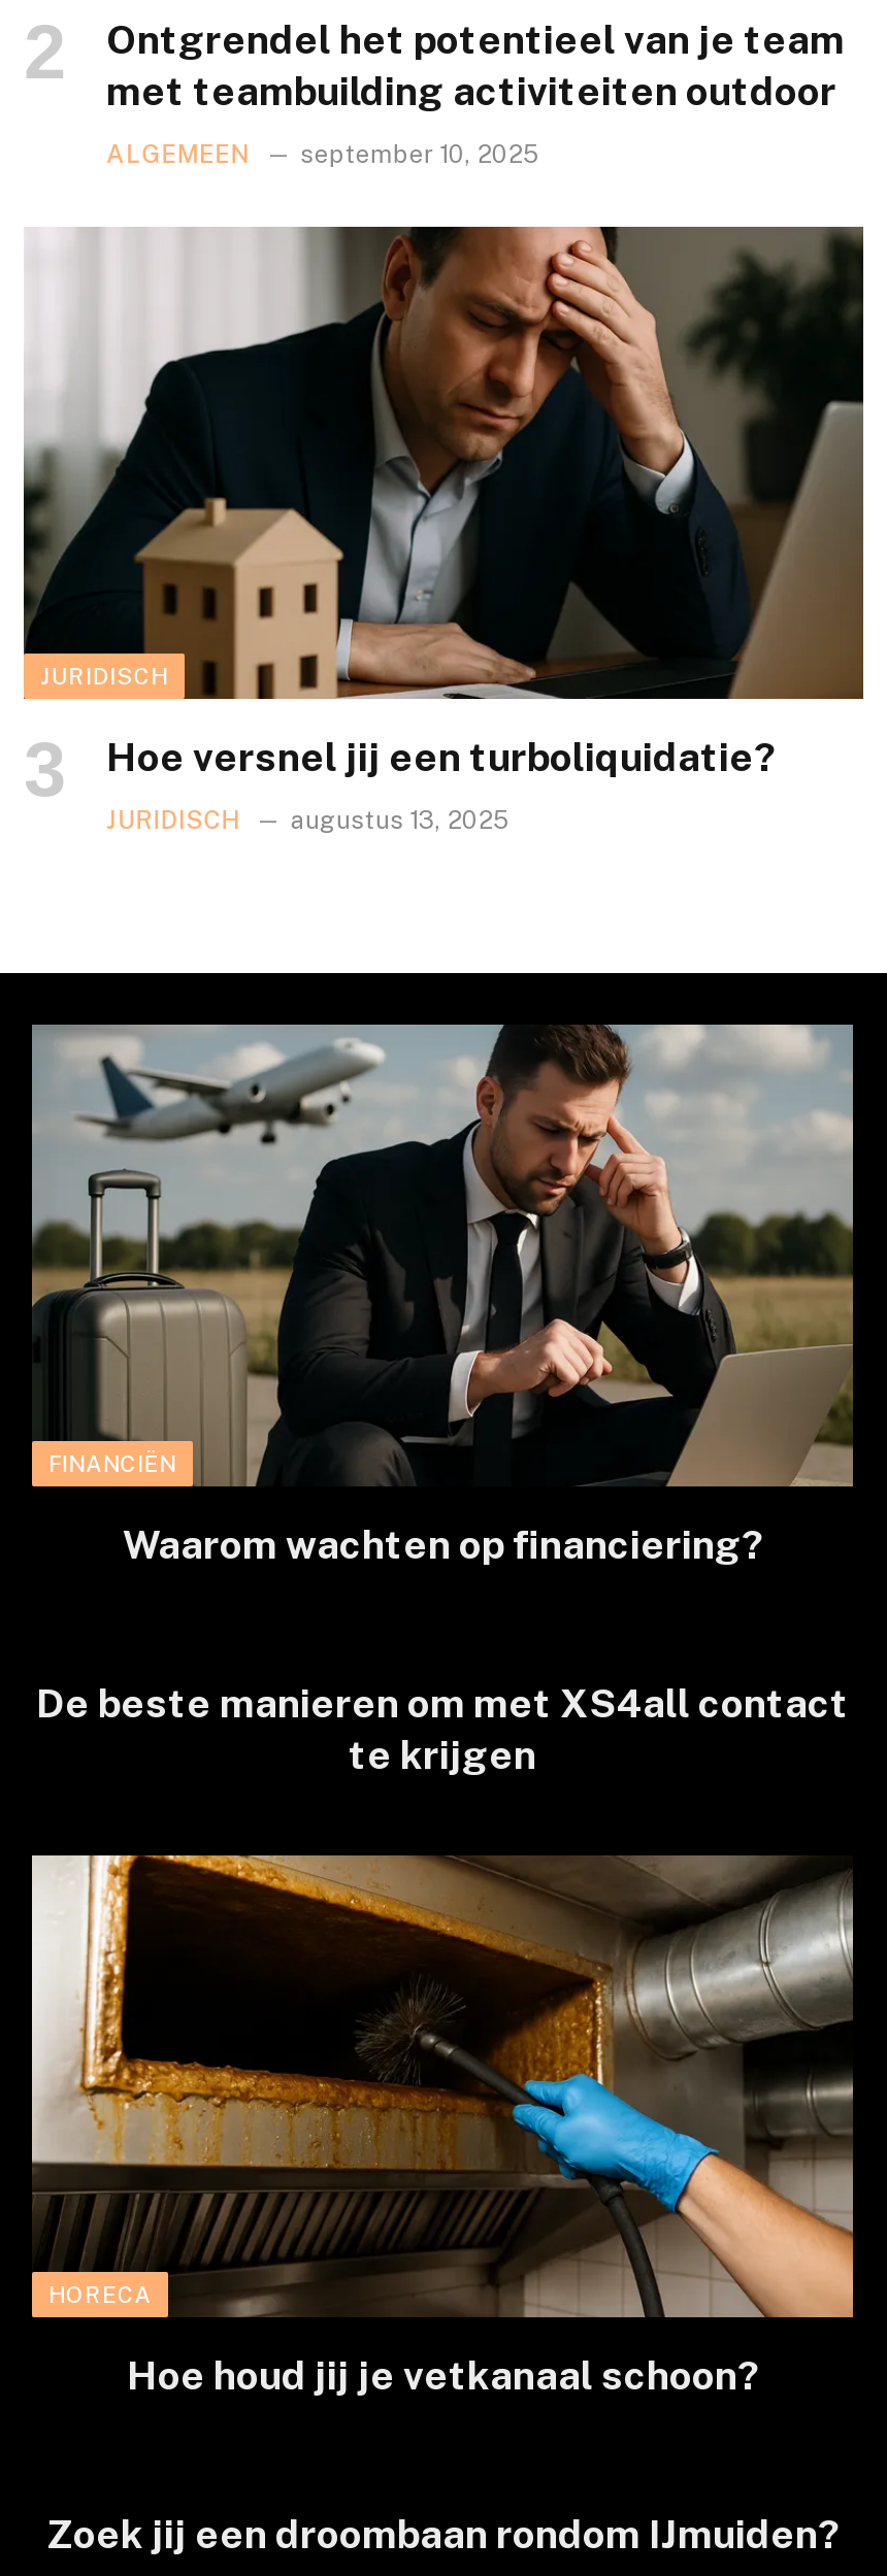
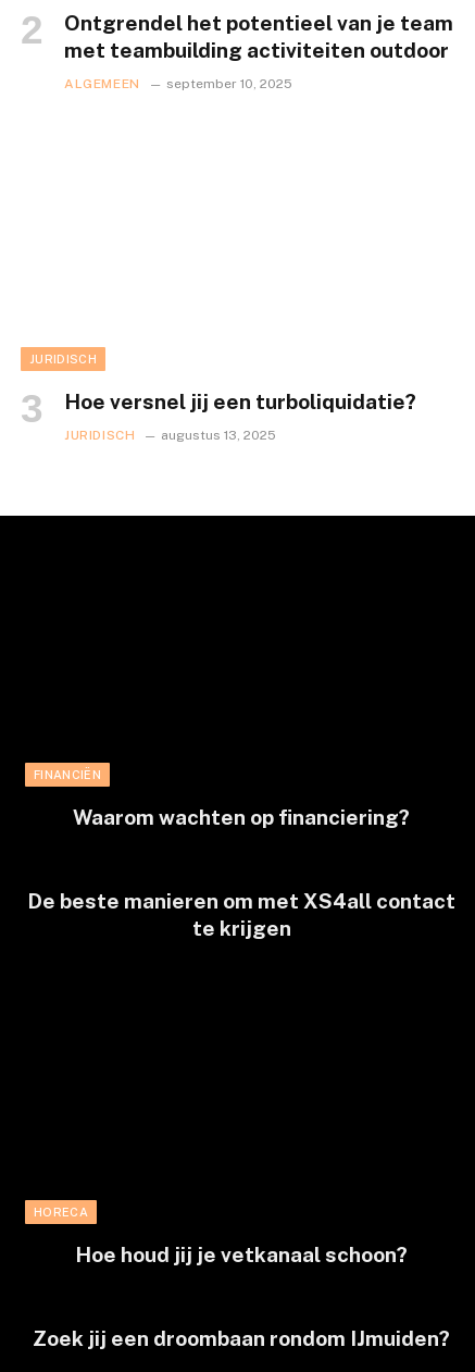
[22,225,865,701] [image] -> none
[30,1023,855,1488] [image] -> none
[30,1853,855,2319] [image] -> none

